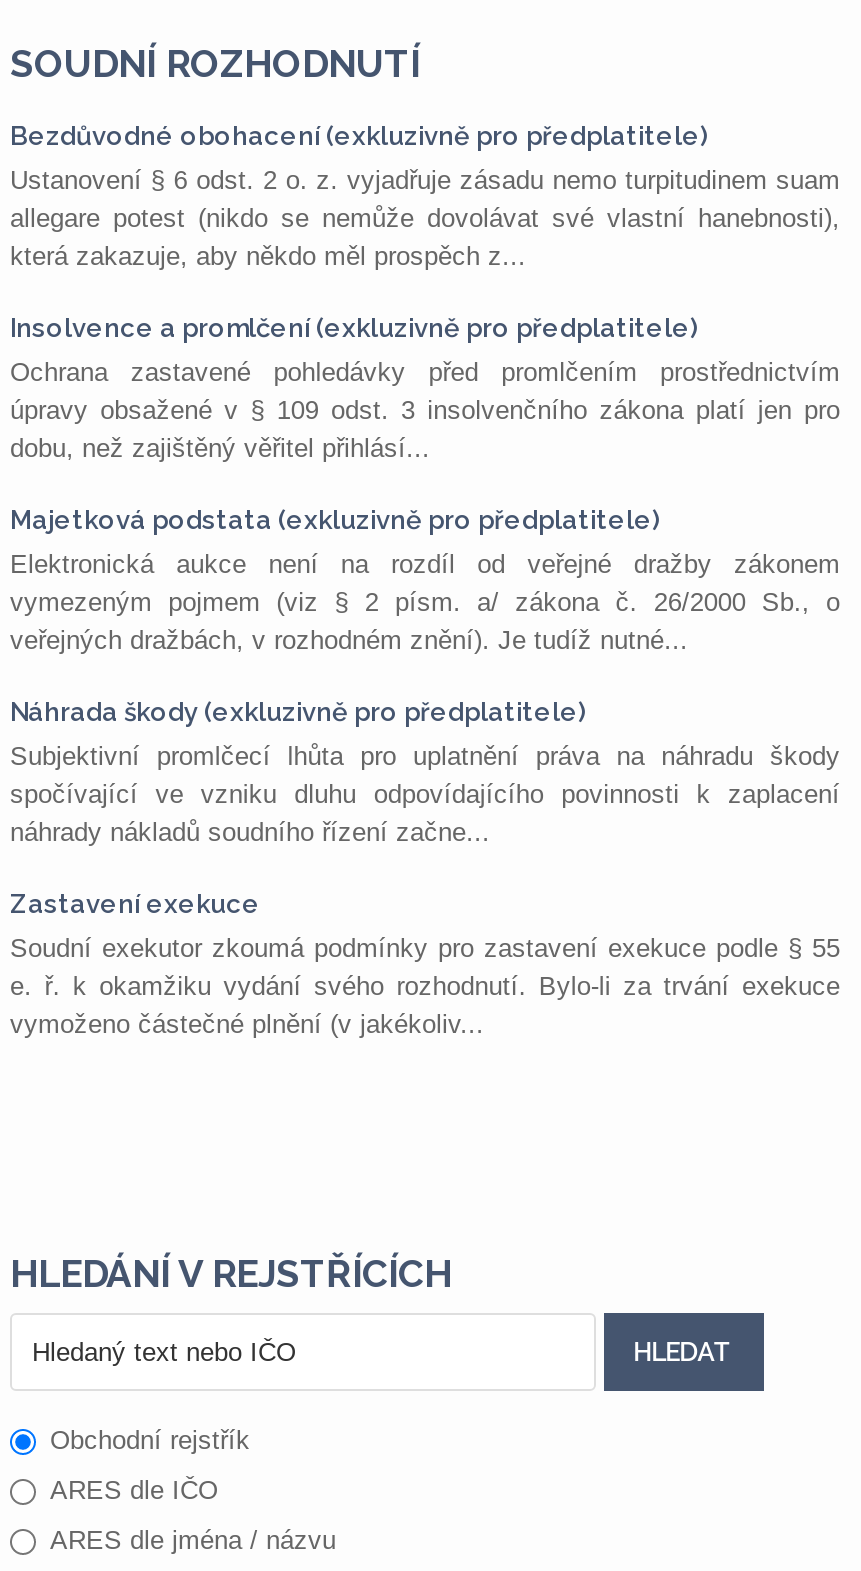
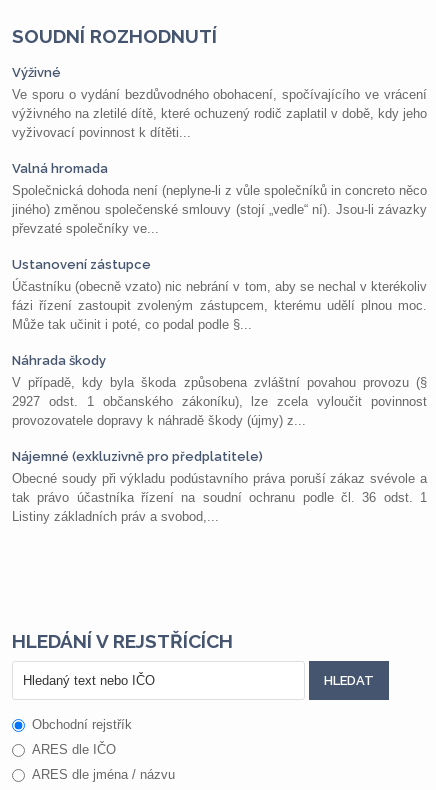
[10,121,708,151] Bezdůvodné obohacení (exkluzivně pro předplatitele) -> [12,65,61,80] Výživné
[10,165,840,271] Ustanovení § 6 odst. 2 o. z. vyjadřuje zásadu nemo turpitudinem suam | allegare potest (nikdo se nemůže dovolávat své vlastní hanebnosti), | která zakazuje, aby někdo měl prospěch z... -> [12,87,427,140] Ve sporu o vydání bezdůvodného obohacení, spočívajícího ve vrácení | výživného na zletilé dítě, které ochuzený rodič zaplatil v době, kdy jeho | vyživovací povinnost k dítěti...
[10,313,698,343] Insolvence a promlčení (exkluzivně pro předplatitele) -> [12,161,108,176] Valná hromada
[10,357,840,463] Ochrana zastavené pohledávky před promlčením prostřednictvím | úpravy obsažené v § 109 odst. 3 insolvenčního zákona platí jen pro | dobu, než zajištěný věřitel přihlásí... -> [12,183,427,236] Společnická dohoda není (neplyne-li z vůle společníků in concreto něco | jiného) změnou společenské smlouvy (stojí „vedle“ ní). Jsou-li závazky | převzaté společníky ve...
[10,505,660,535] Majetková podstata (exkluzivně pro předplatitele) -> [12,257,151,272] Ustanovení zástupce
[10,549,840,655] Elektronická aukce není na rozdíl od veřejné dražby zákonem | vymezeným pojmem (viz § 2 písm. a/ zákona č. 26/2000 Sb., o | veřejných dražbách, v rozhodném znění). Je tudíž nutné... -> [12,279,427,332] Účastníku (obecně vzato) nic nebrání v tom, aby se nechal v kterékoliv | fázi řízení zastoupit zvoleným zástupcem, kterému udělí plnou moc. | Může tak učinit i poté, co podal podle §...
[10,697,586,727] Náhrada škody (exkluzivně pro předplatitele) -> [12,353,106,368] Náhrada škody
[10,741,840,847] Subjektivní promlčecí lhůta pro uplatnění práva na náhradu škody | spočívající ve vzniku dluhu odpovídajícího povinnosti k zaplacení | náhrady nákladů soudního řízení začne... -> [12,375,427,428] V případě, kdy byla škoda způsobena zvláštní povahou provozu (§ | 2927 odst. 1 občanského zákoníku), lze zcela vyloučit povinnost | provozovatele dopravy k náhradě škody (újmy) z...
[10,889,260,919] Zastavení exekuce -> [12,449,263,464] Nájemné (exkluzivně pro předplatitele)
[10,933,840,1039] Soudní exekutor zkoumá podmínky pro zastavení exekuce podle § 55 | e. ř. k okamžiku vydání svého rozhodnutí. Bylo-li za trvání exekuce | vymoženo částečné plnění (v jakékoliv... -> [12,471,427,524] Obecné soudy při výkladu podústavního práva poruší zákaz svévole a | tak právo účastníka řízení na soudní ochranu podle čl. 36 odst. 1 | Listiny základních práv a svobod,...

